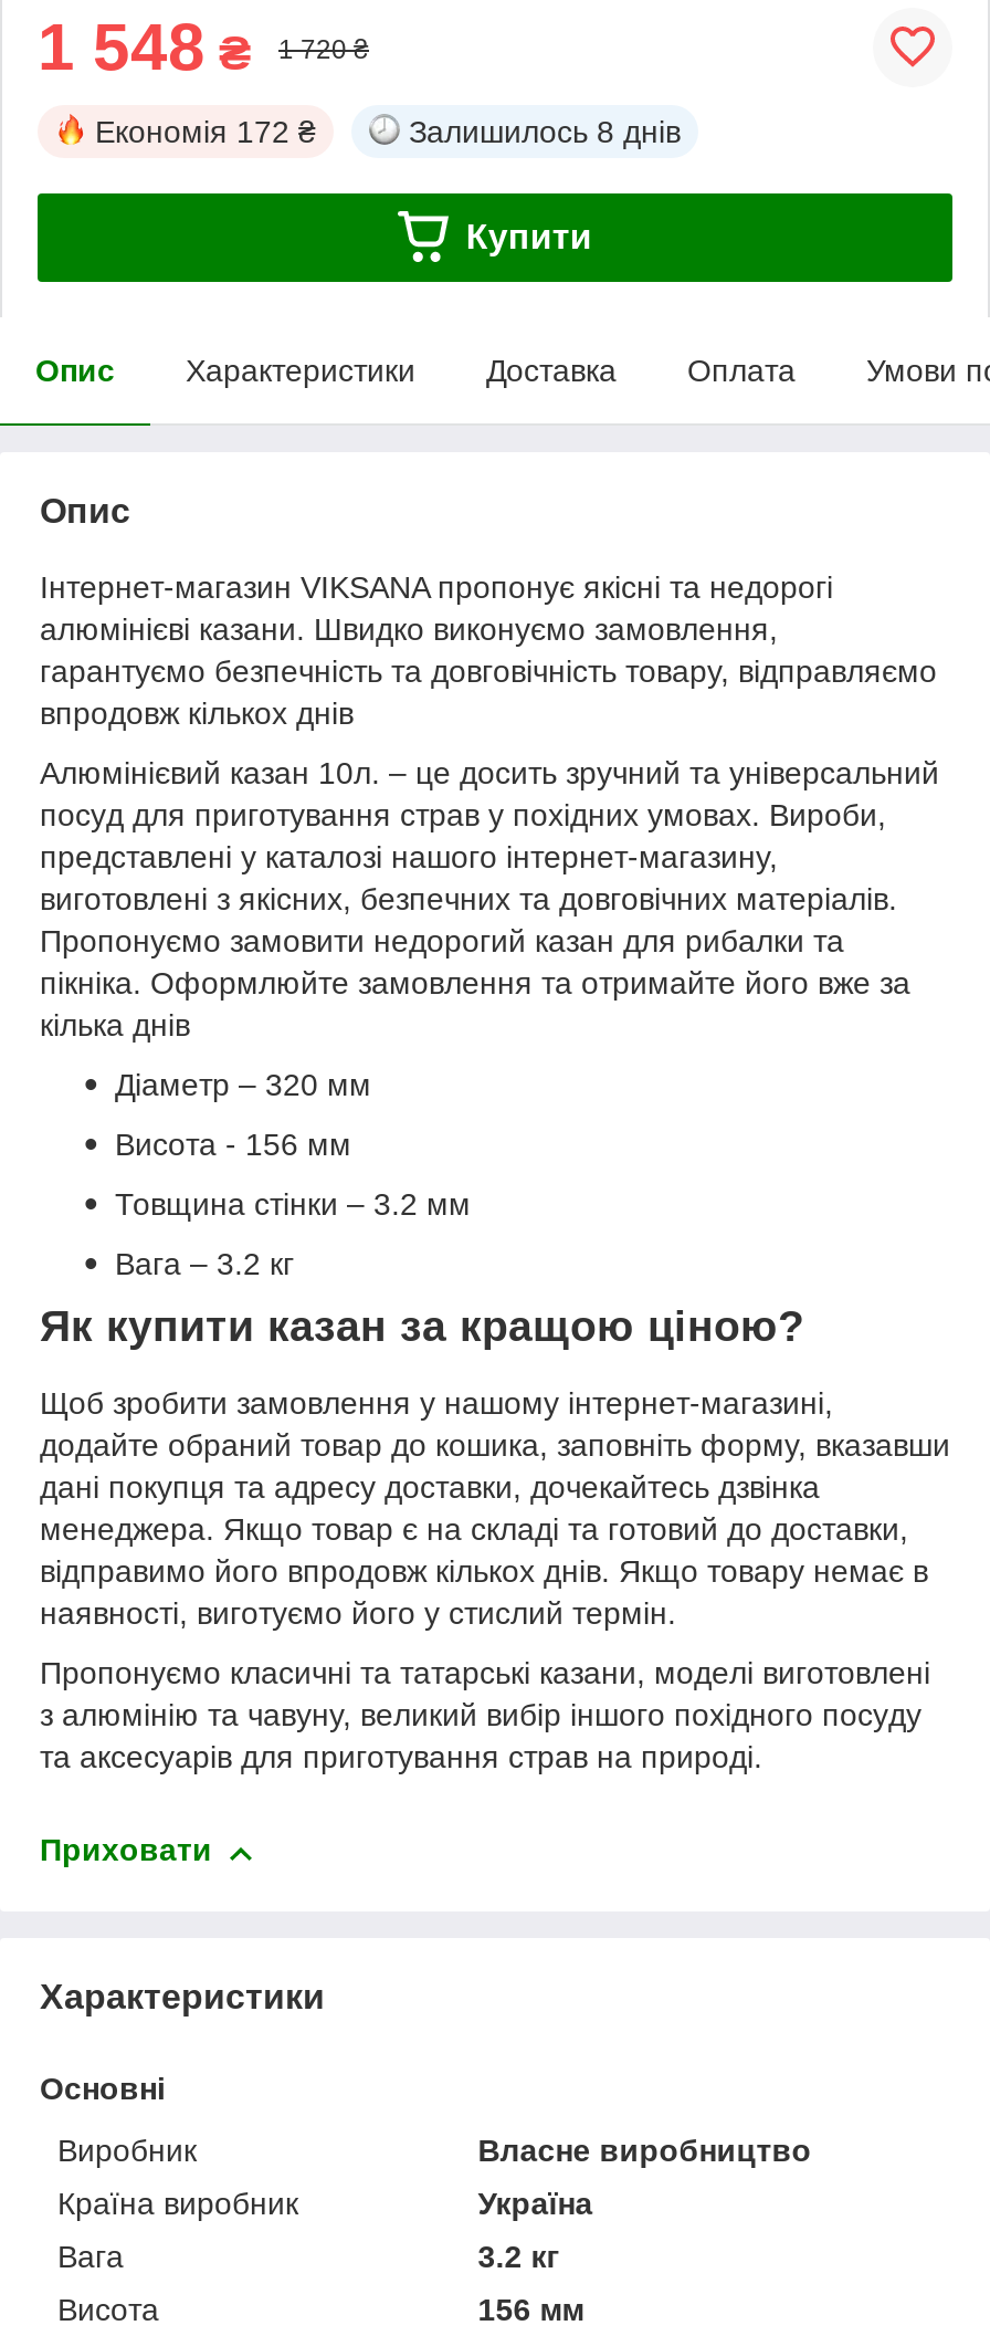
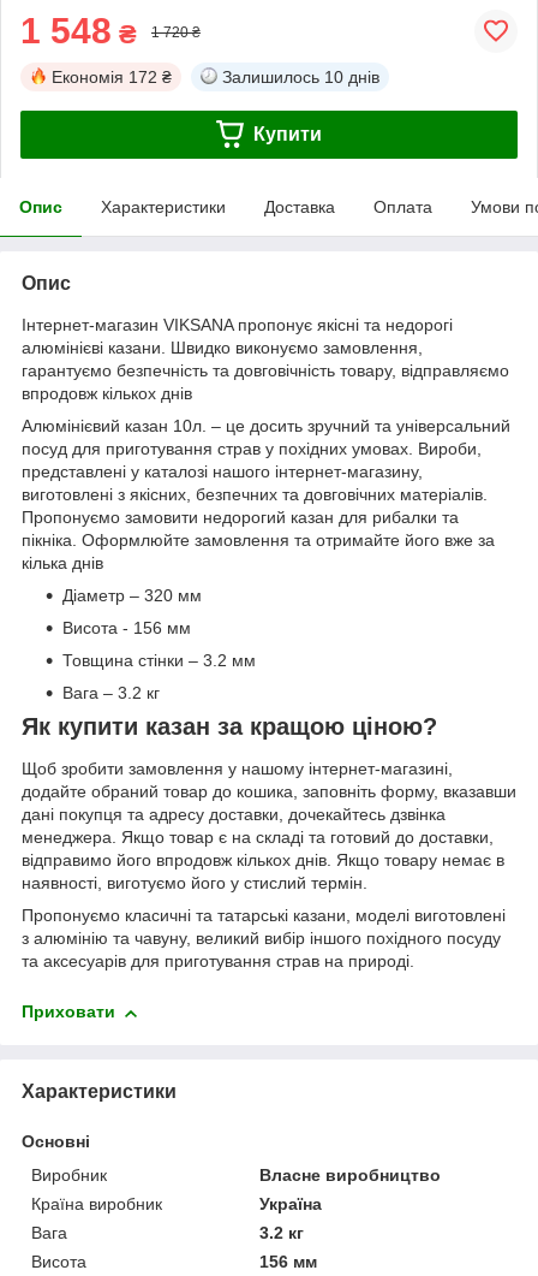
[409,113,681,149] Залишилось 8 днів -> [222,67,379,86] Залишилось 10 днів

